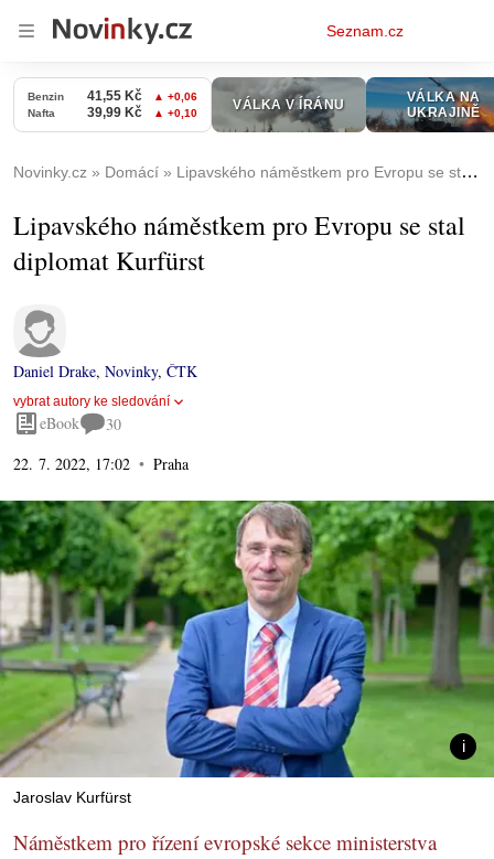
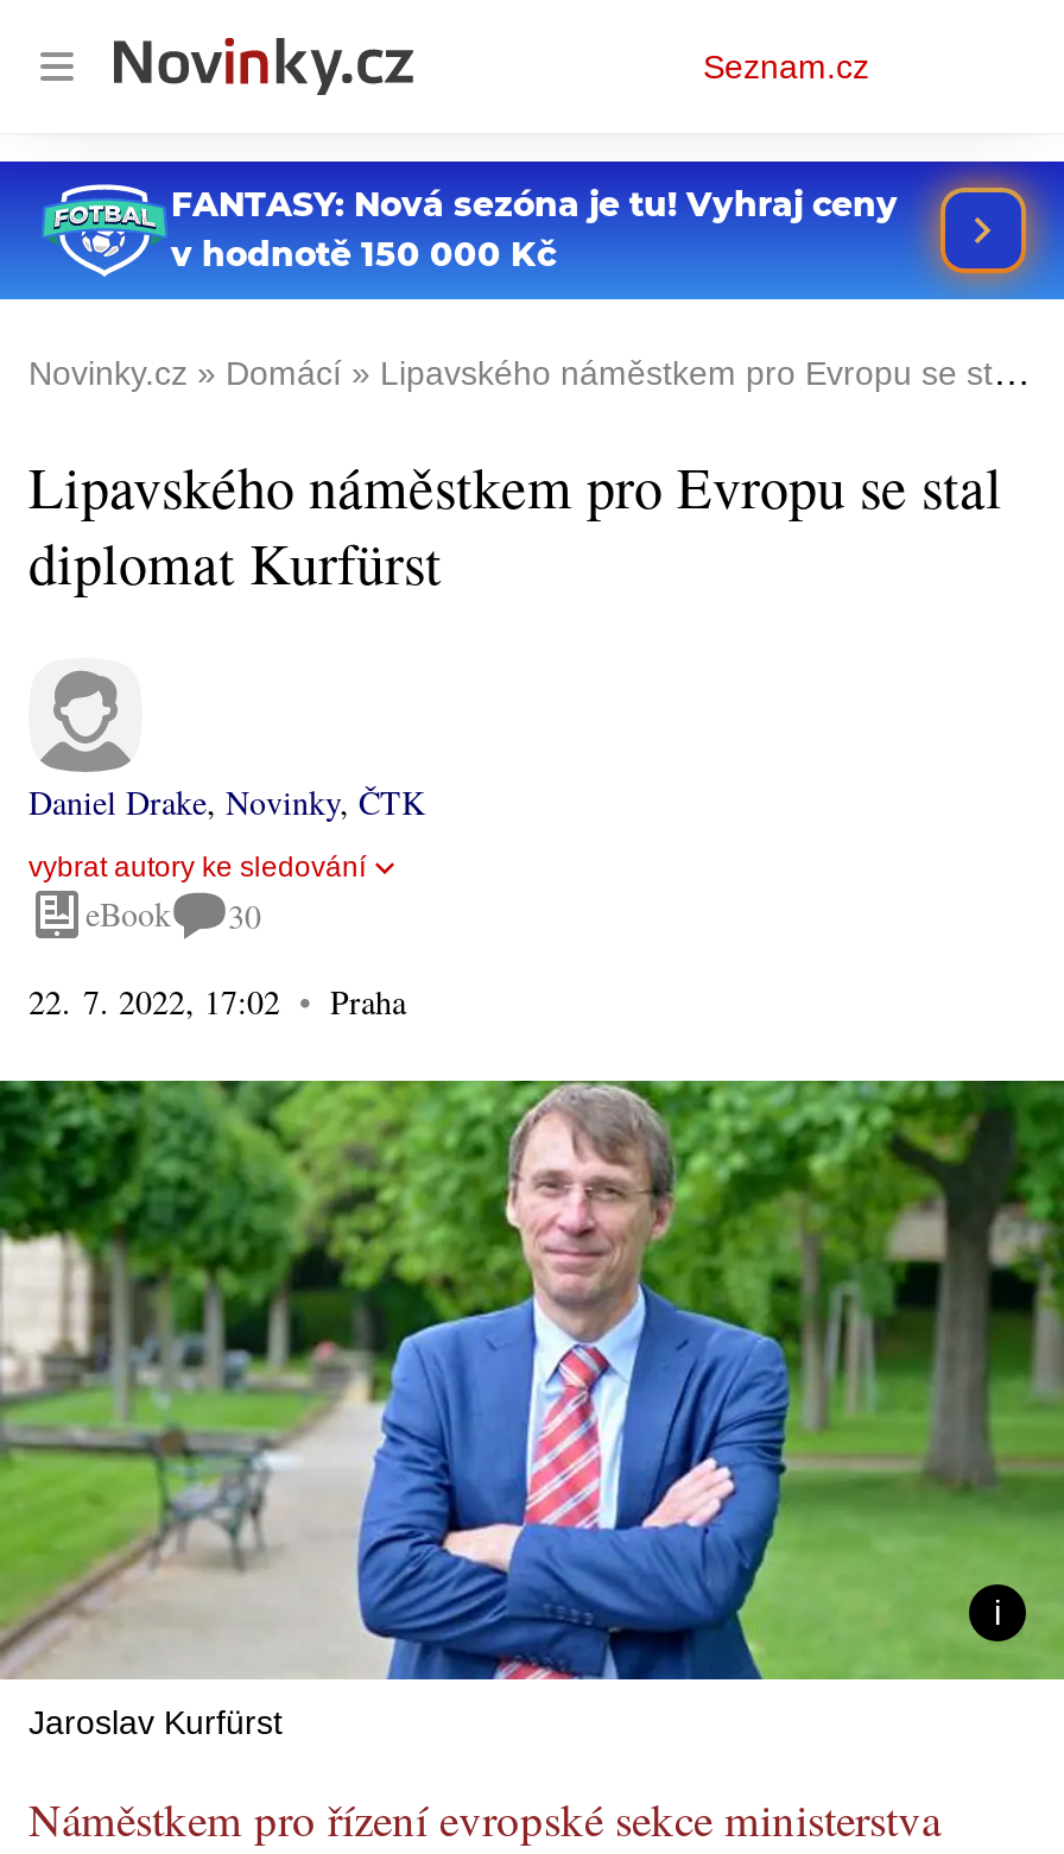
[3,75,491,138] [image] -> [7,159,1057,302] [image]

